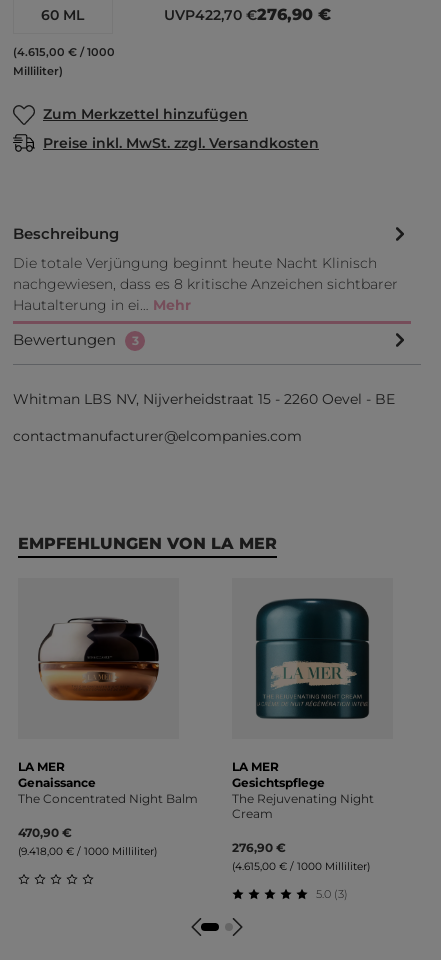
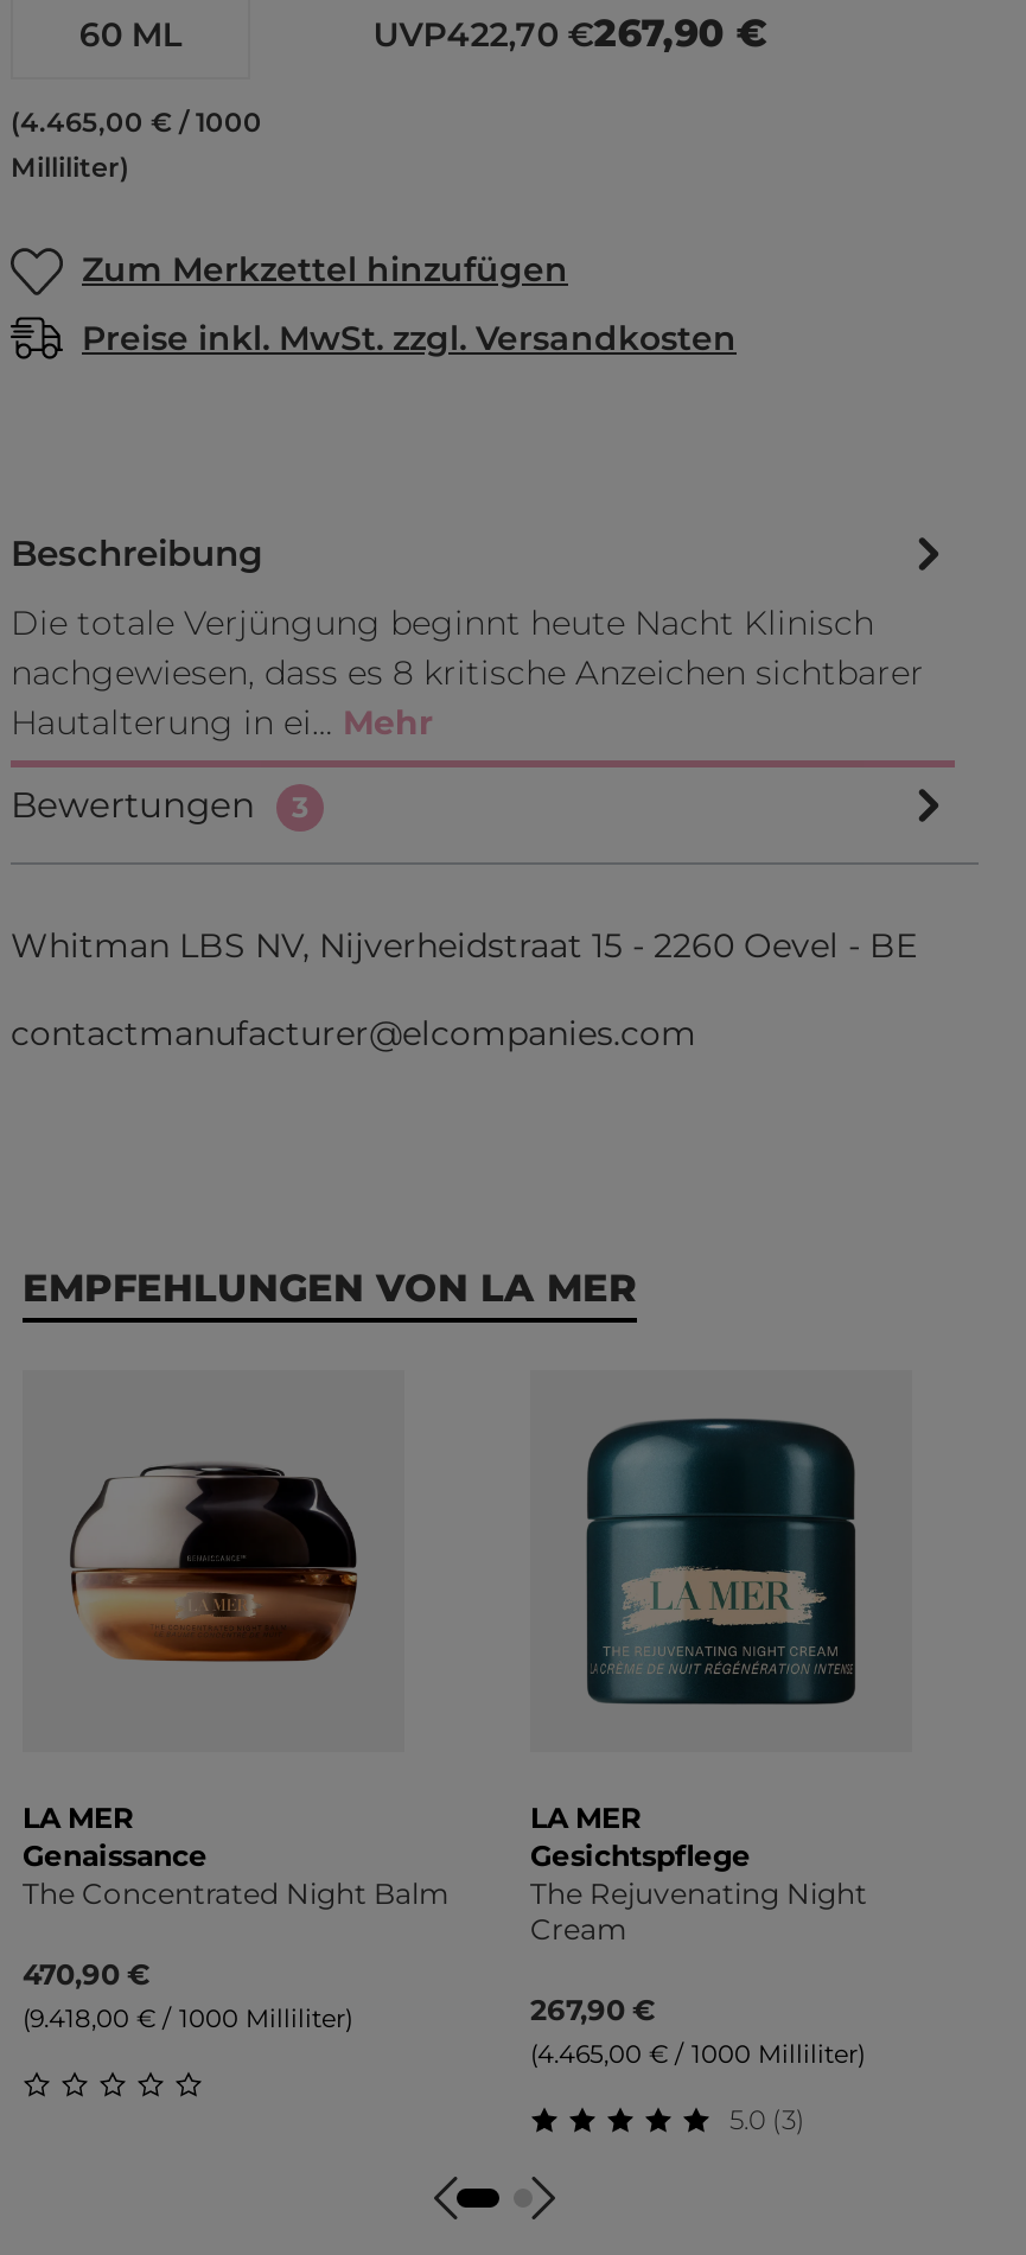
[164,5,331,24] UVP422,70 €276,90 € -> [373,12,767,57] UVP422,70 €267,90 €
[13,45,115,59] (4.615,00 € / 1000 -> [11,107,262,140] (4.465,00 € / 1000
[232,840,286,855] 276,90 € -> [530,1993,656,2028] 267,90 €
[232,860,370,873] (4.615,00 € / 1000 Milliliter) -> [530,2040,865,2071] (4.465,00 € / 1000 Milliliter)

